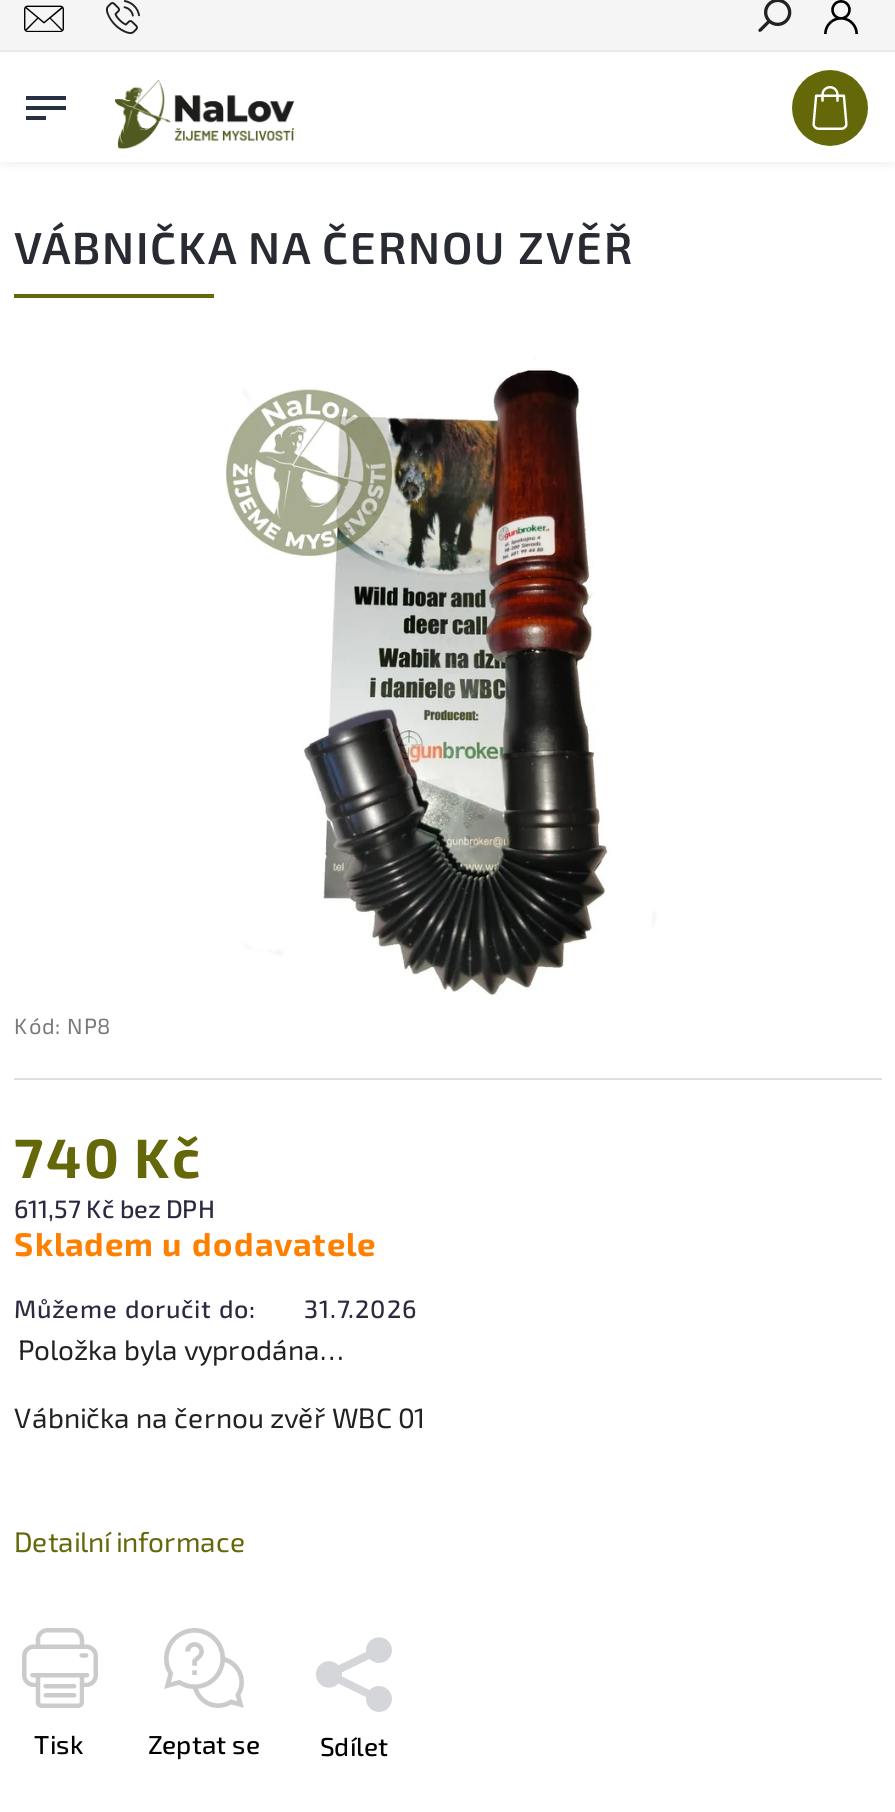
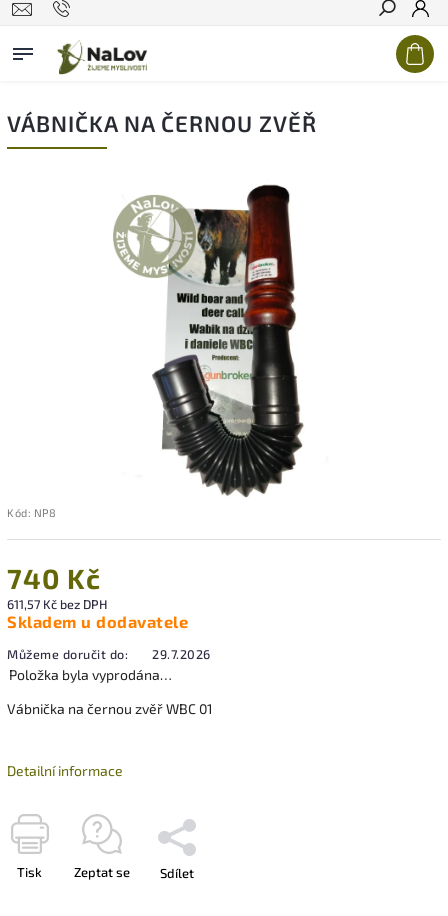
[14,1291,417,1323] Můžeme doručit do: 31.7.2026 -> [7,645,210,661] Můžeme doručit do: 29.7.2026

